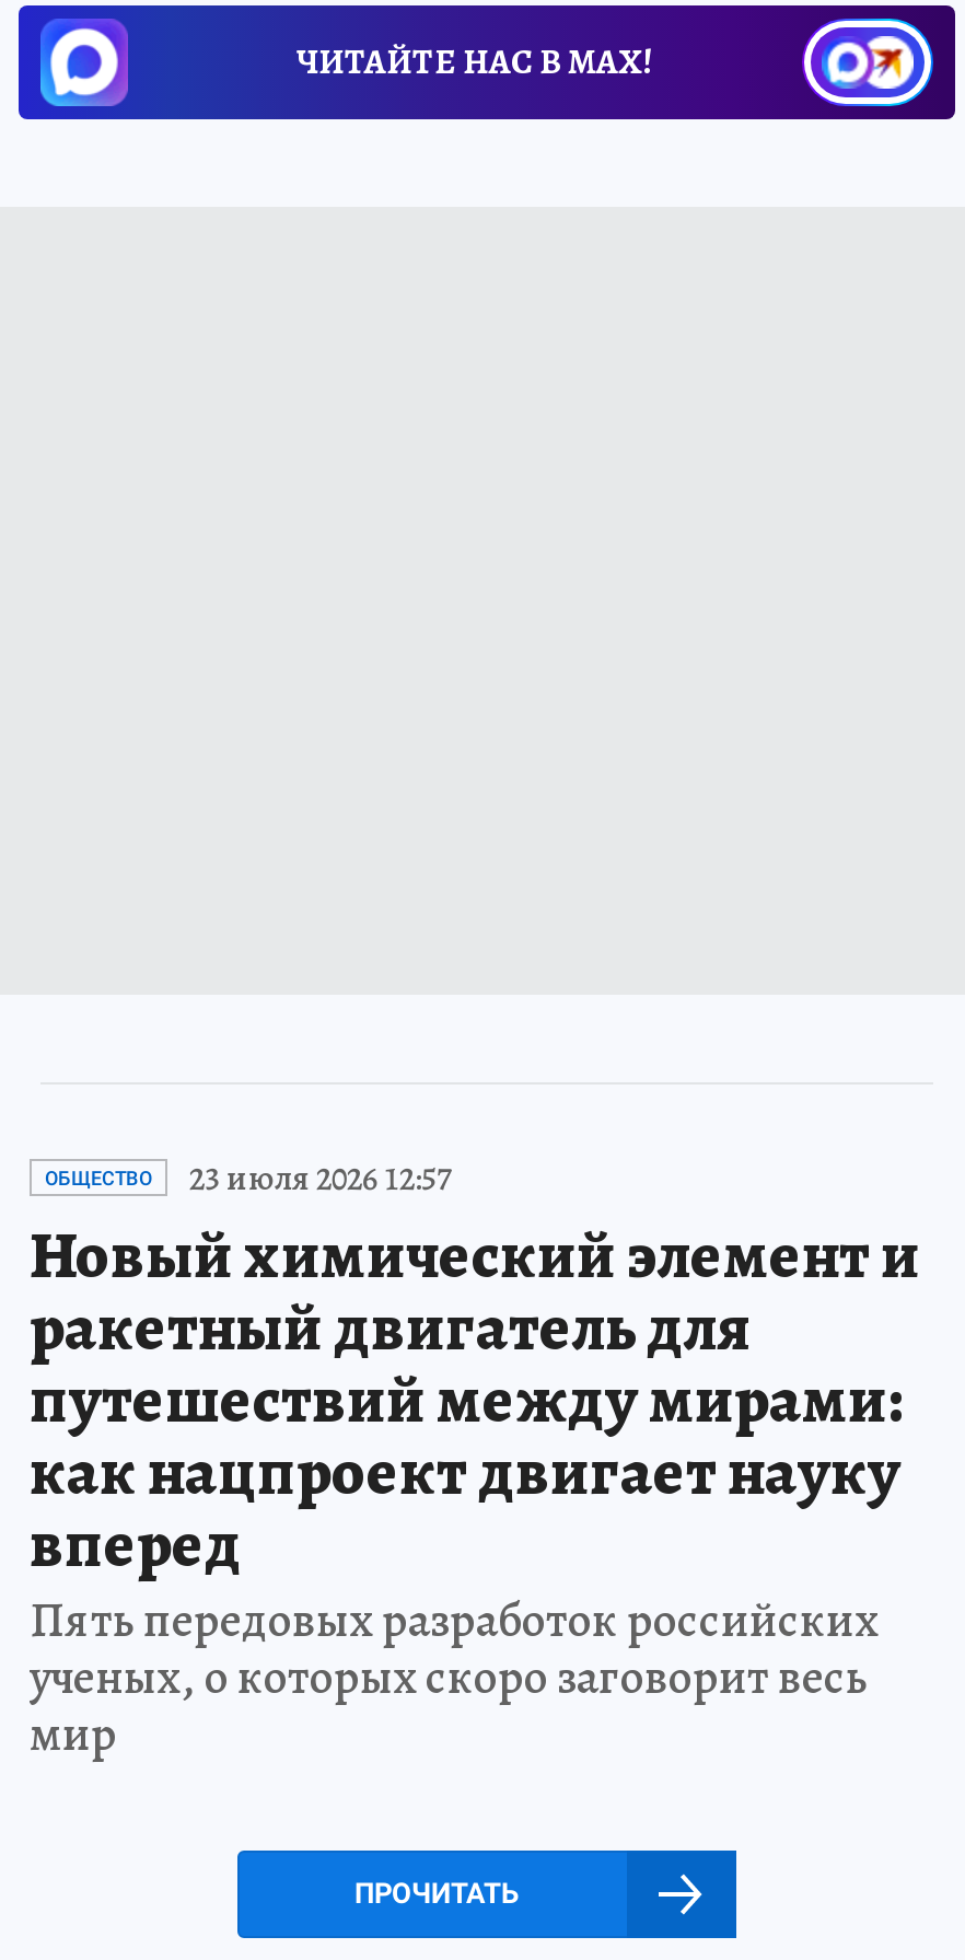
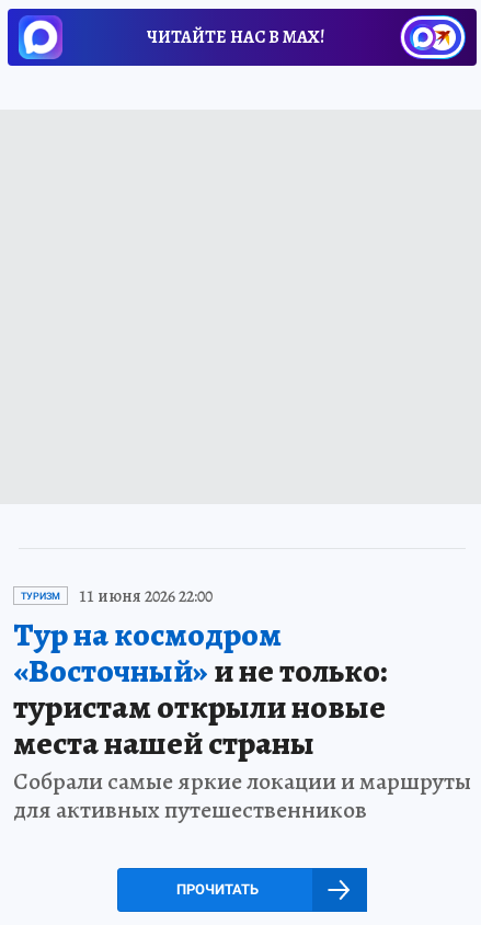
[30,1154,920,1767] ОБЩЕСТВО | 23 июля 2026 12:57 | Новый химический элемент и | ракетный двигатель для | путешествий между мирами: | как нацпроект двигает науку | вперед | Пять передовых разработок российских | ученых, о которых скоро заговорит весь | мир -> [13,584,471,826] ТУРИЗМ | 11 июня 2026 22:00 | Тур на космодром | «Восточный»и не только: | туристам открыли новые | места нашей страны | Собрали самые яркие локации и маршруты | для активных путешественников

